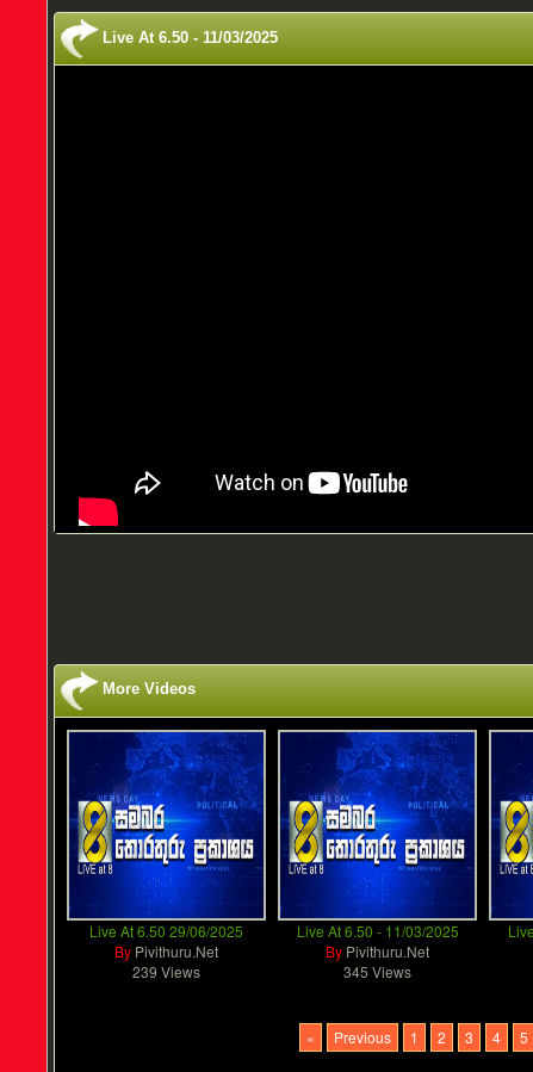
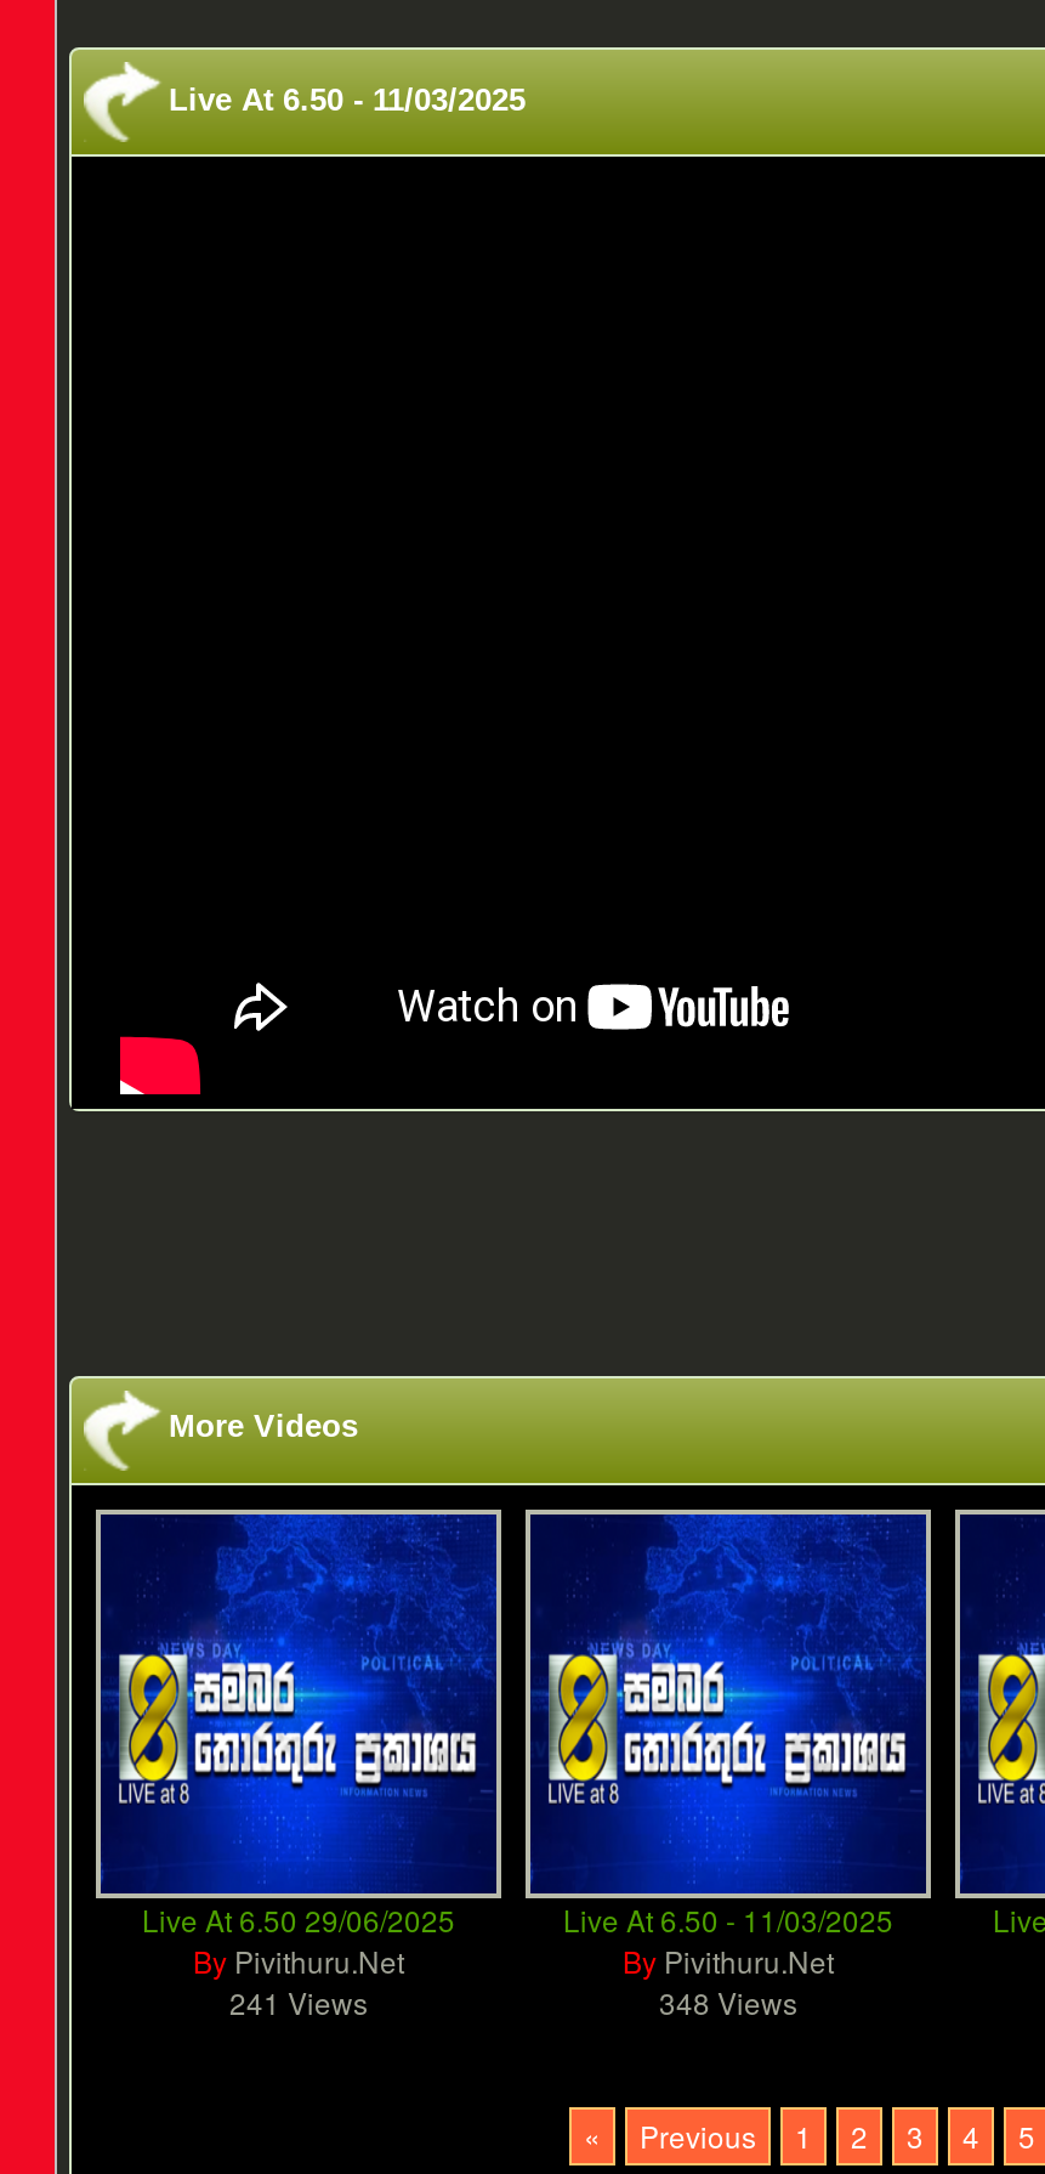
[132,961,200,981] 239 Views -> [229,1980,368,2021] 241 Views
[343,961,411,981] 345 Views -> [659,1980,797,2021] 348 Views

